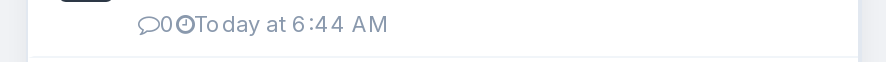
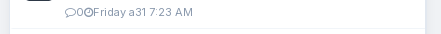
[160,10,388,38] 0 Today at 6:44 AM -> [76,5,193,19] 0 Friday a31 7:23 AM

